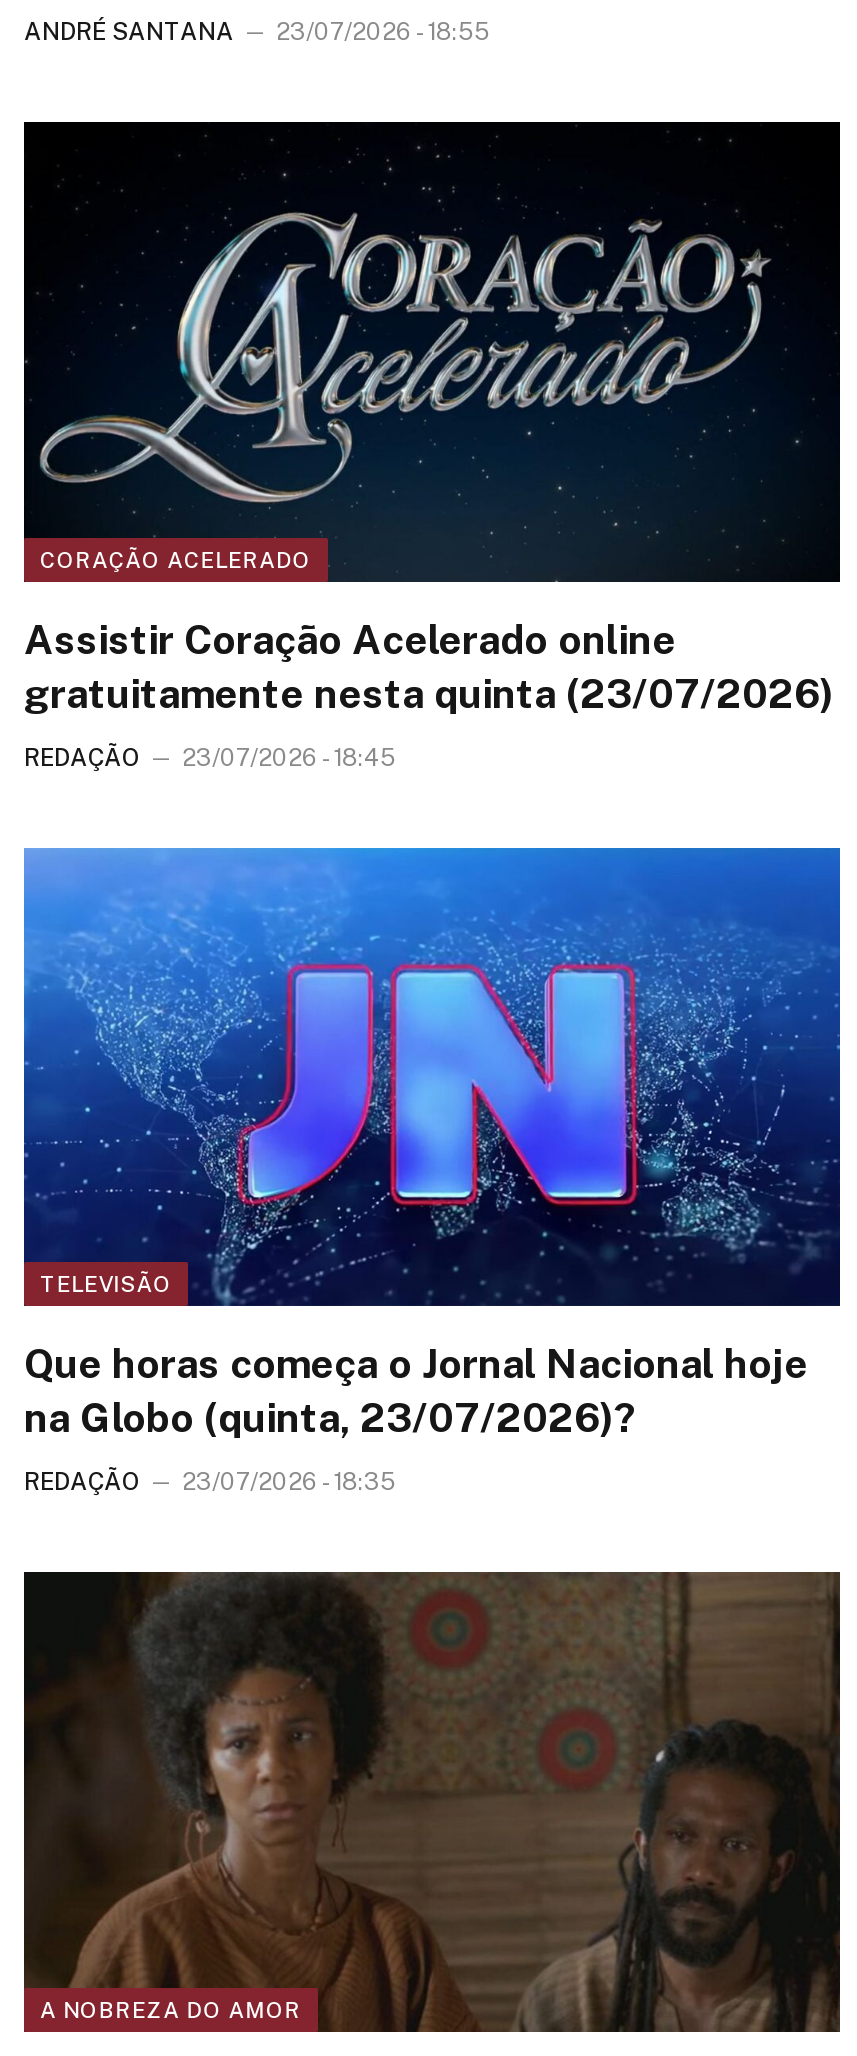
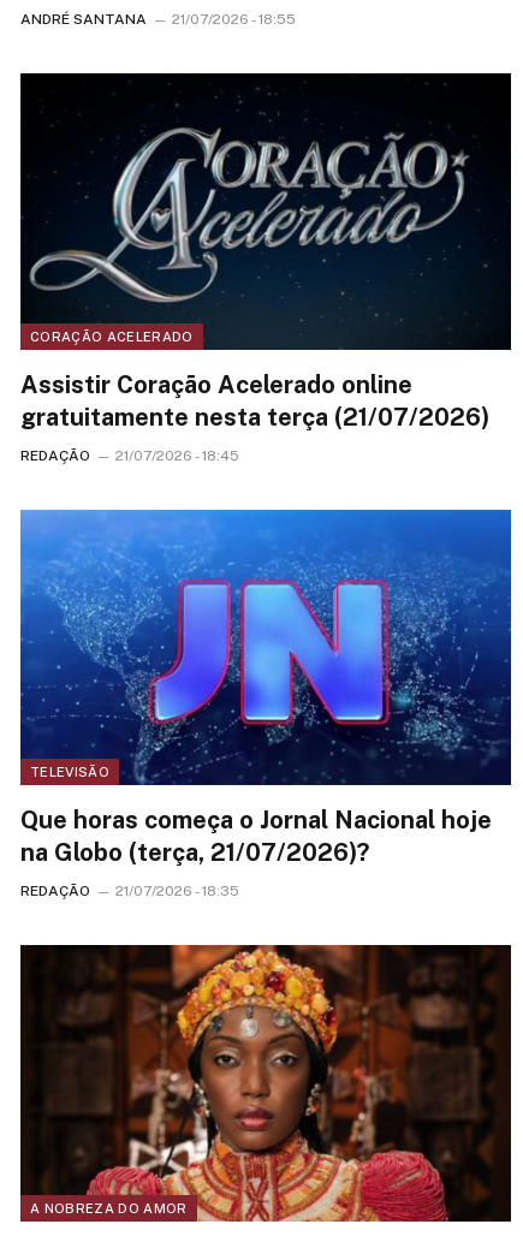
[24,18,490,46] ANDRÉ SANTANA 23/07/2026 - 18:55 -> [20,11,296,28] ANDRÉ SANTANA 21/07/2026 - 18:55
[24,669,834,717] gratuitamente nesta quinta (23/07/2026) -> [20,402,489,431] gratuitamente nesta terça (21/07/2026)
[24,743,396,771] REDAÇÃO 23/07/2026 - 18:45 -> [20,447,239,463] REDAÇÃO 21/07/2026 - 18:45
[24,1394,634,1442] na Globo (quinta, 23/07/2026)? -> [20,838,369,867] na Globo (terça, 21/07/2026)?
[24,1468,396,1496] REDAÇÃO 23/07/2026 - 18:35 -> [20,883,239,899] REDAÇÃO 21/07/2026 - 18:35
[44,1570,838,2034] [image] -> [31,944,510,1223] [image]

